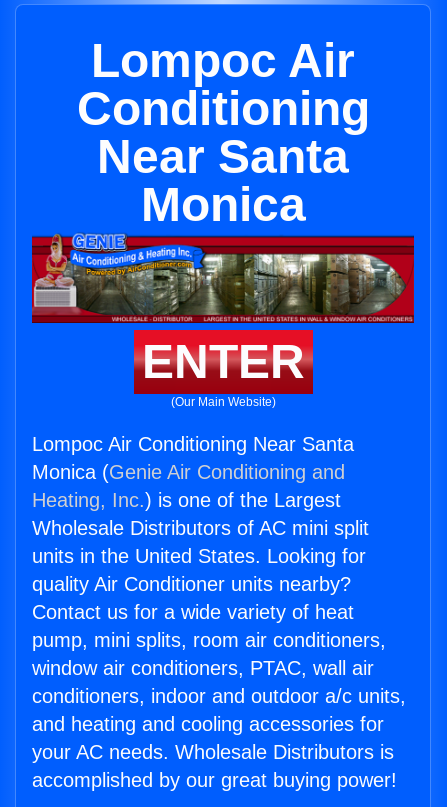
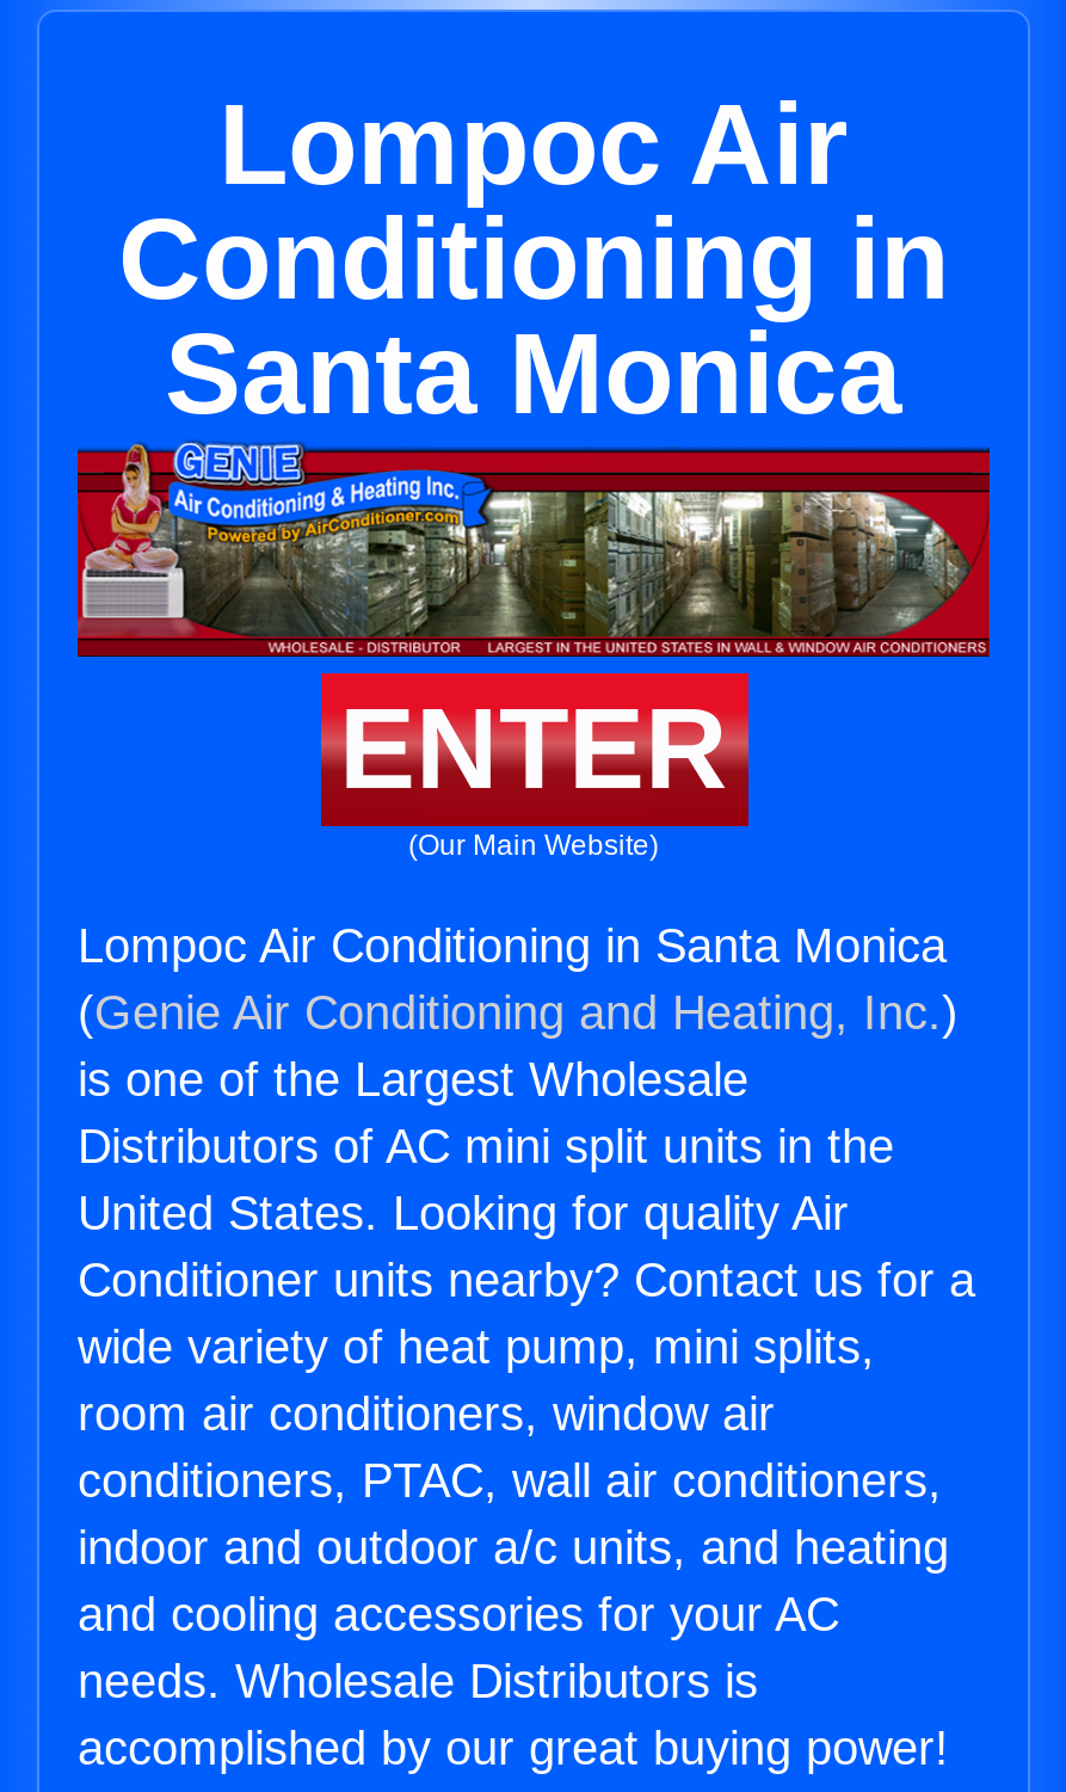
[76,82,369,231] Conditioning | Near Santa | Monica -> [118,196,949,437] Conditioning in | Santa Monica
[32,433,406,763] Lompoc Air Conditioning Near Santa | Monica (Genie Air Conditioning and | Heating, Inc.) is one of the Largest | Wholesale Distributors of AC mini split | units in the United States. Looking for | quality Air Conditioner units nearby? | Contact us for a wide variety of heat | pump, mini splits, room air conditioners, | window air conditioners, PTAC, wall air | conditioners, indoor and outdoor a/c units, | and heating and cooling accessories for | your AC needs. Wholesale Distributors is -> [78,920,975,1707] Lompoc Air Conditioning in Santa Monica | (Genie Air Conditioning and Heating, Inc.) | is one of the Largest Wholesale | Distributors of AC mini split units in the | United States. Looking for quality Air | Conditioner units nearby? Contact us for a | wide variety of heat pump, mini splits, | room air conditioners, window air | conditioners, PTAC, wall air conditioners, | indoor and outdoor a/c units, and heating | and cooling accessories for your AC | needs. Wholesale Distributors is

